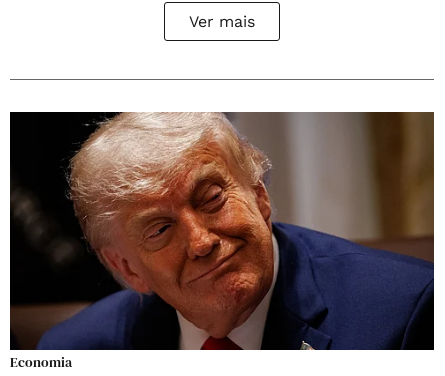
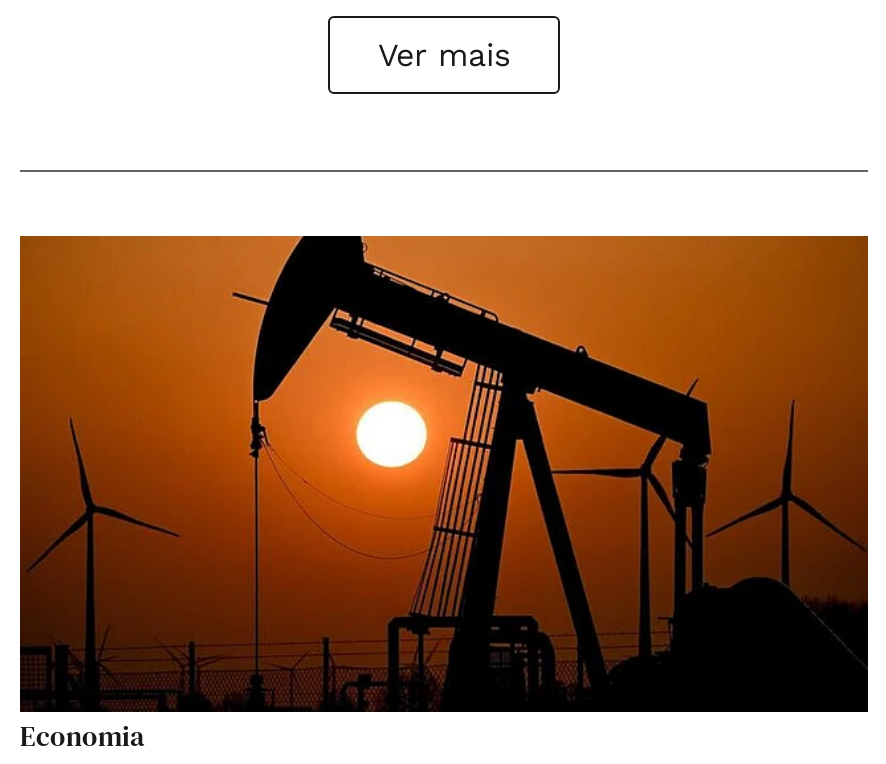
[9,111,434,351] [image] -> [18,234,868,714] [image]

